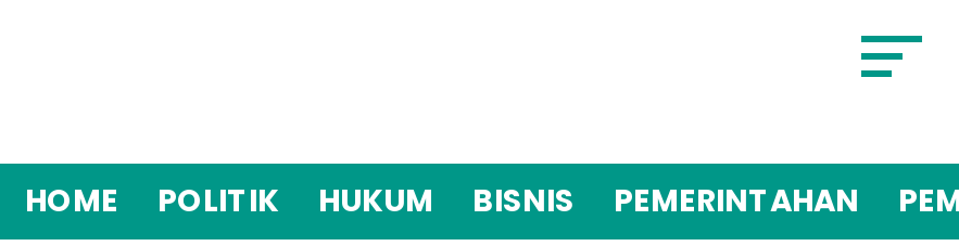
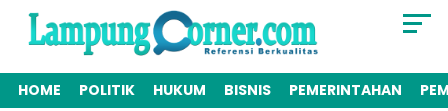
none -> [28,10,319,57] [image]

